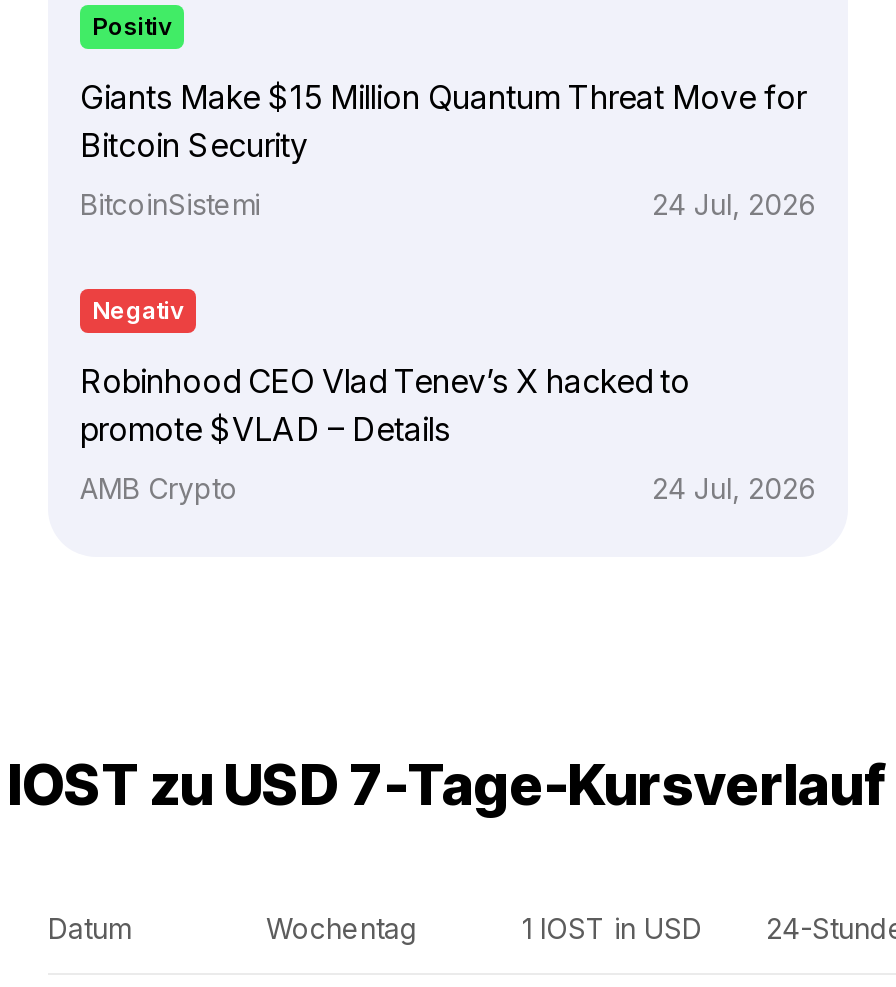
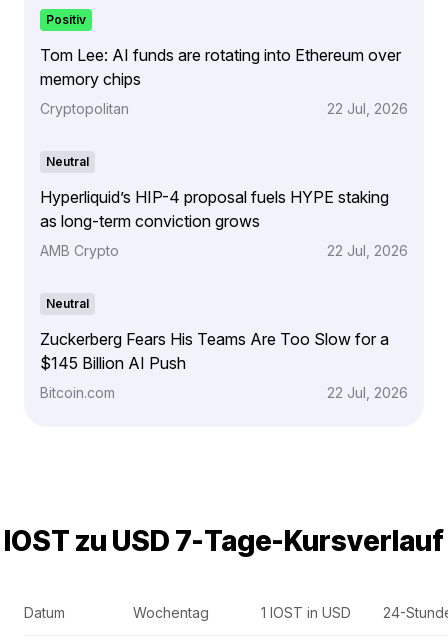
[80,77,806,165] Giants Make $15 Million Quantum Threat Move for | Bitcoin Security -> [40,45,401,89] Tom Lee: AI funds are rotating into Ethereum over | memory chips
[80,187,816,221] BitcoinSistemi | 24 Jul, 2026 -> [40,100,408,117] Cryptopolitan | 22 Jul, 2026
[92,295,184,325] Negativ -> [46,154,89,169] Neutral
[80,361,690,449] Robinhood CEO Vlad Tenev’s X hacked to | promote $VLAD – Details -> [40,187,389,231] Hyperliquid’s HIP-4 proposal fuels HYPE staking | as long-term conviction grows
[652,471,816,505] 24 Jul, 2026 -> [40,242,408,401] 22 Jul, 2026 | Neutral | Zuckerberg Fears His Teams Are Too Slow for a | $145 Billion AI Push | Bitcoin.com | 22 Jul, 2026

